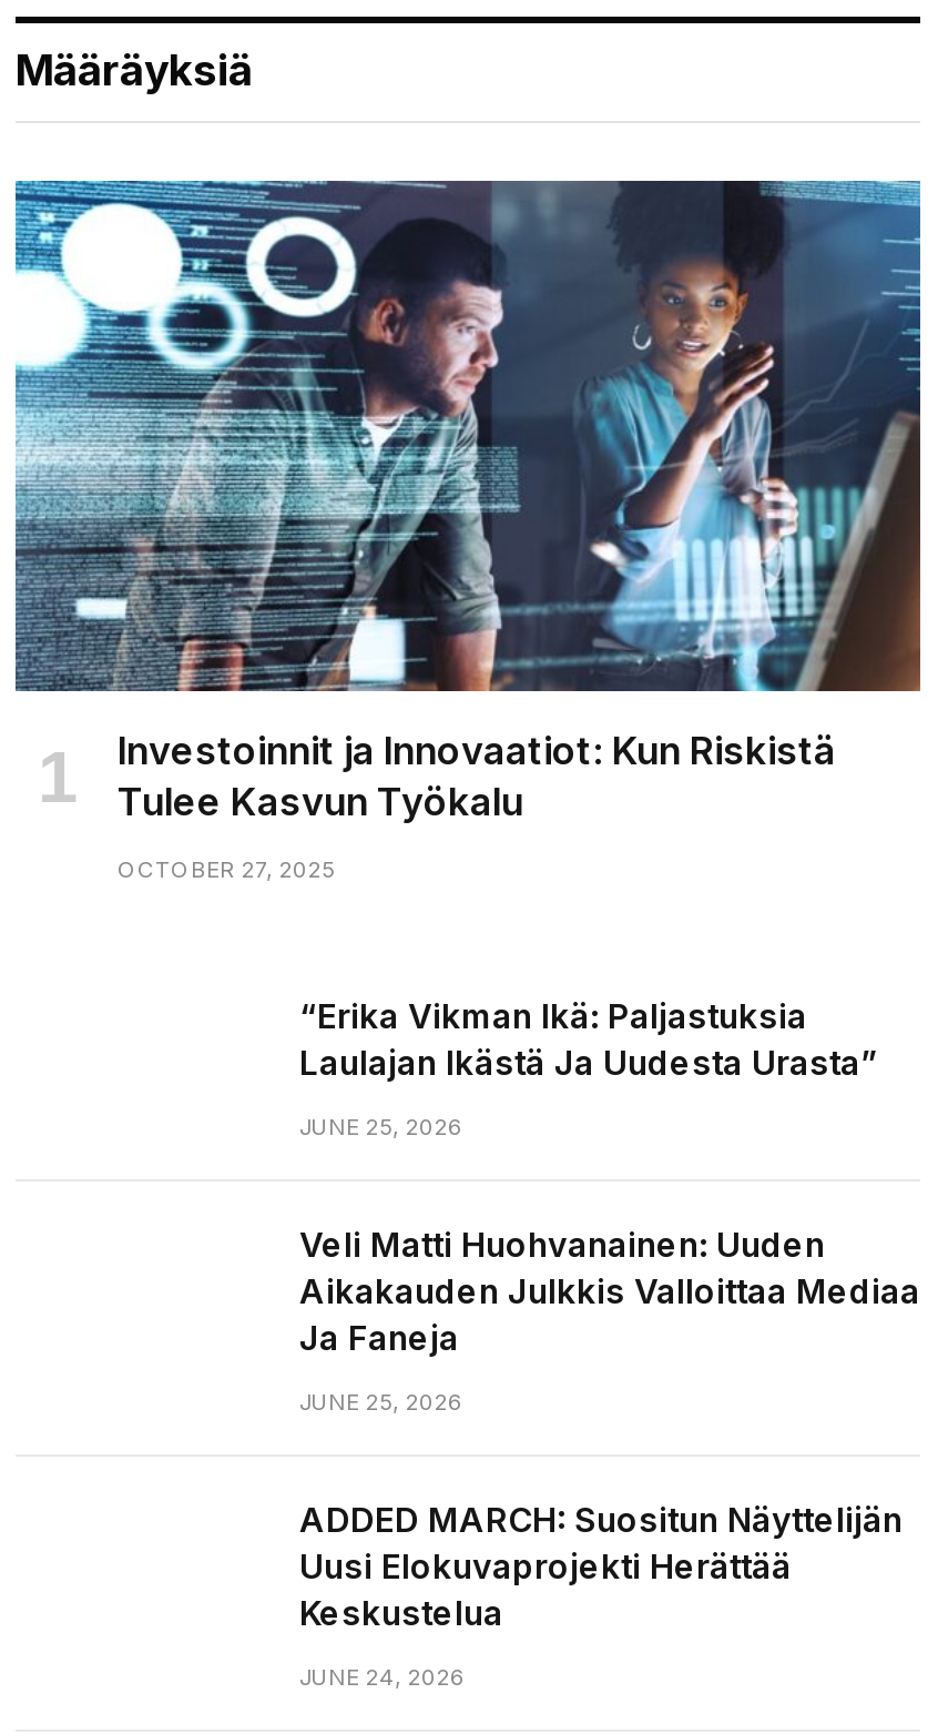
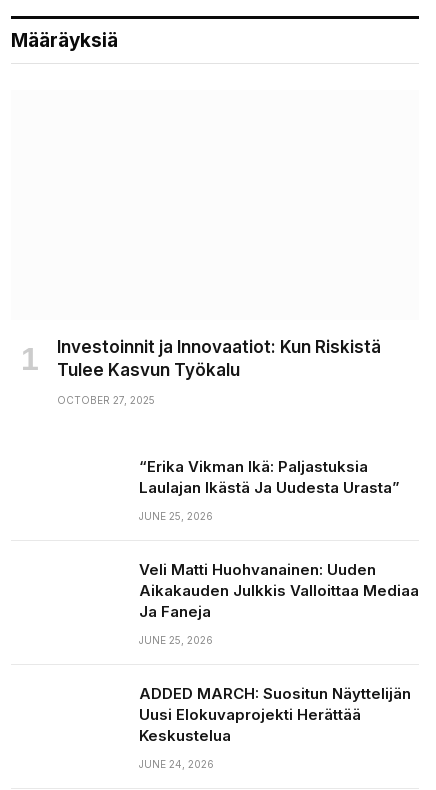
[13,179,922,693] [image] -> none

